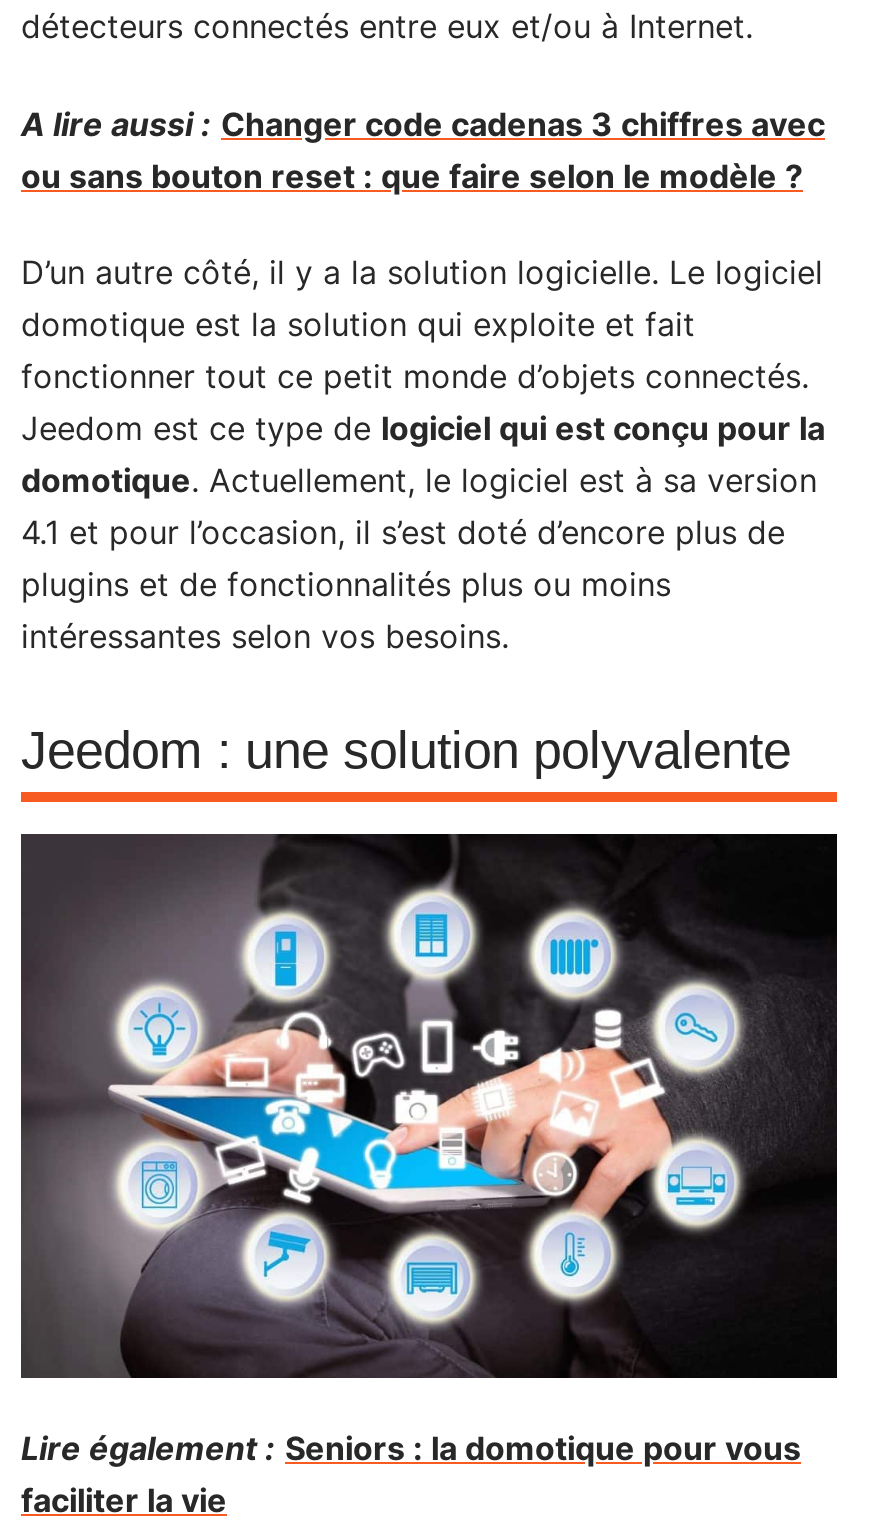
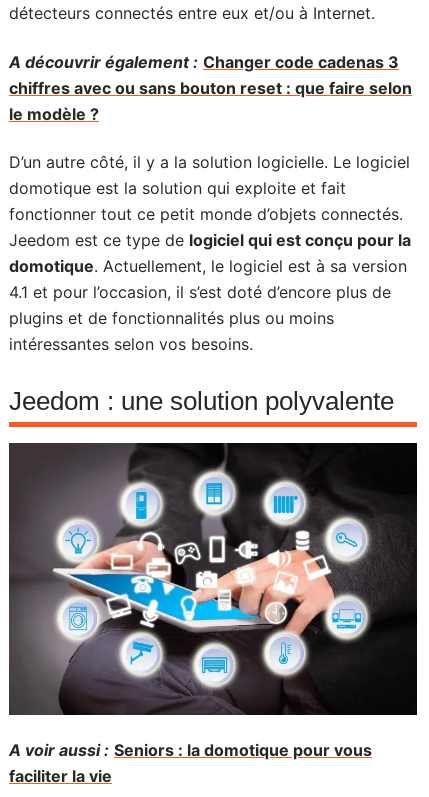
[21,103,825,195] A lire aussi : Changer code cadenas 3 chiffres avec | ou sans bouton reset : que faire selon le modèle ? -> [9,51,412,123] A découvrir également : Changer code cadenas 3 | chiffres avec ou sans bouton reset : que faire selon | le modèle ?
[21,1428,801,1468] Lire également : Seniors : la domotique pour vous -> [9,740,372,760] A voir aussi : Seniors : la domotique pour vous

